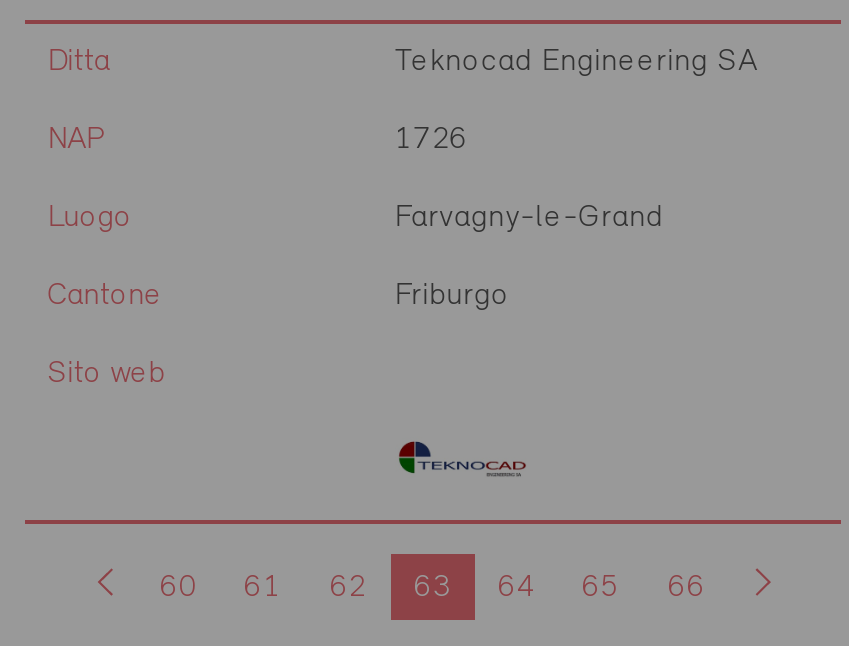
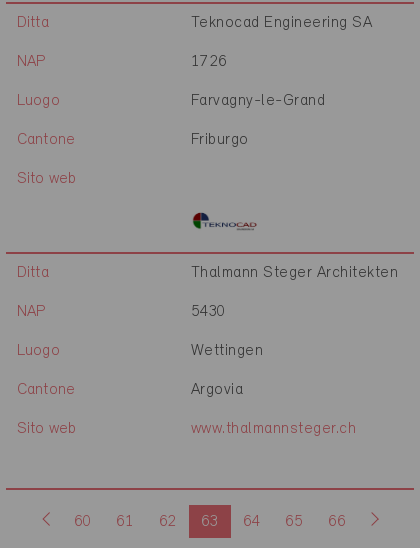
none -> [17,265,398,437] Ditta | Thalmann Steger Architekten | NAP | 5430 | Luogo | Wettingen | Cantone | Argovia | Sito web | www.thalmannsteger.ch

